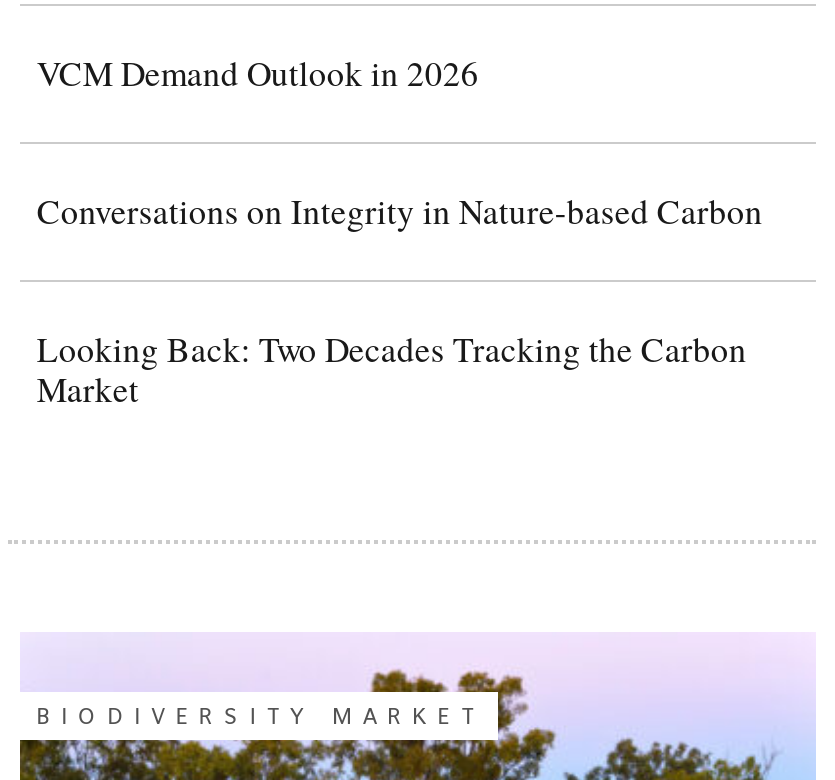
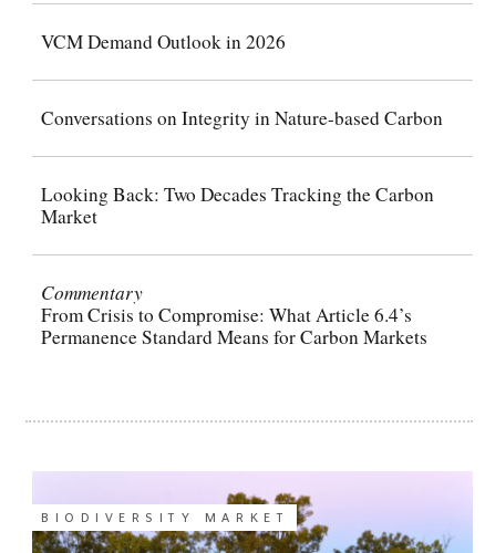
none -> [41,279,428,349] Commentary | From Crisis to Compromise: What Article 6.4’s | Permanence Standard Means for Carbon Markets

